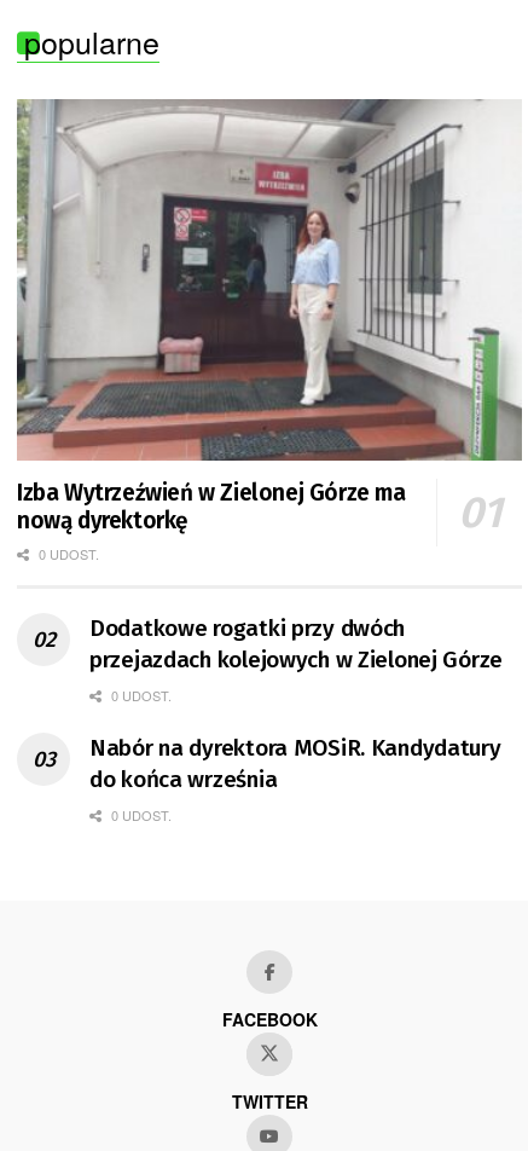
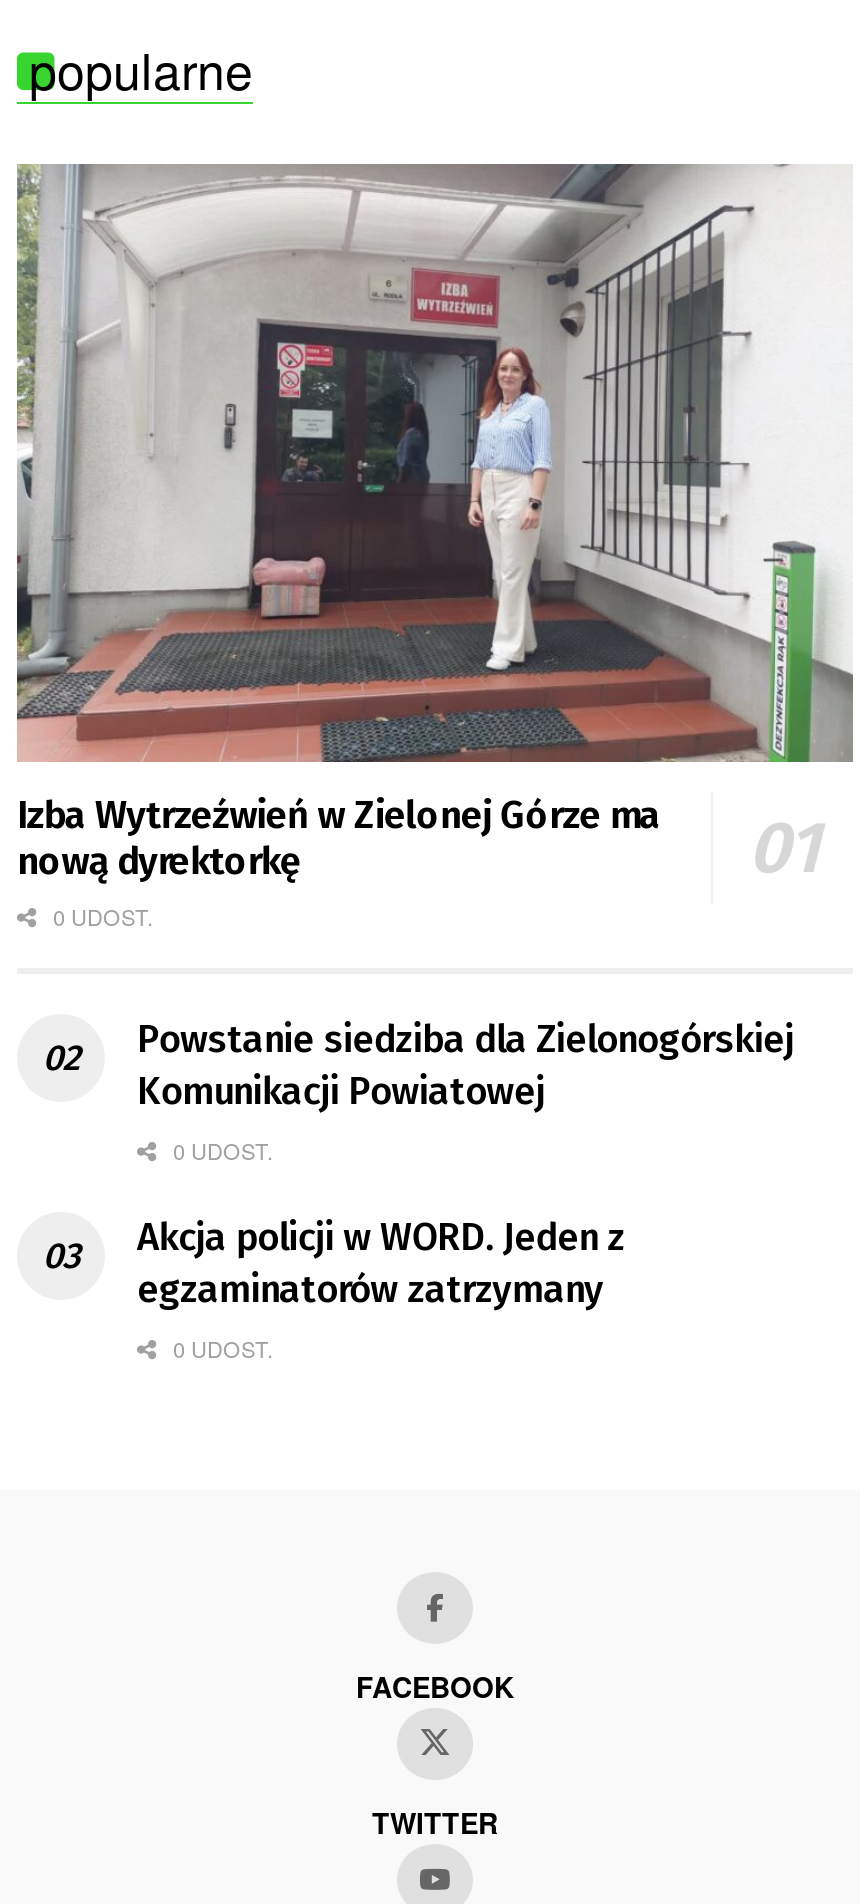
[89,614,503,673] Dodatkowe rogatki przy dwóch | przejazdach kolejowych w Zielonej Górze -> [137,1015,794,1113] Powstanie siedziba dla Zielonogórskiej | Komunikacji Powiatowej
[89,733,501,793] Nabór na dyrektora MOSiR. Kandydatury | do końca września -> [137,1213,625,1311] Akcja policji w WORD. Jeden z | egzaminatorów zatrzymany

